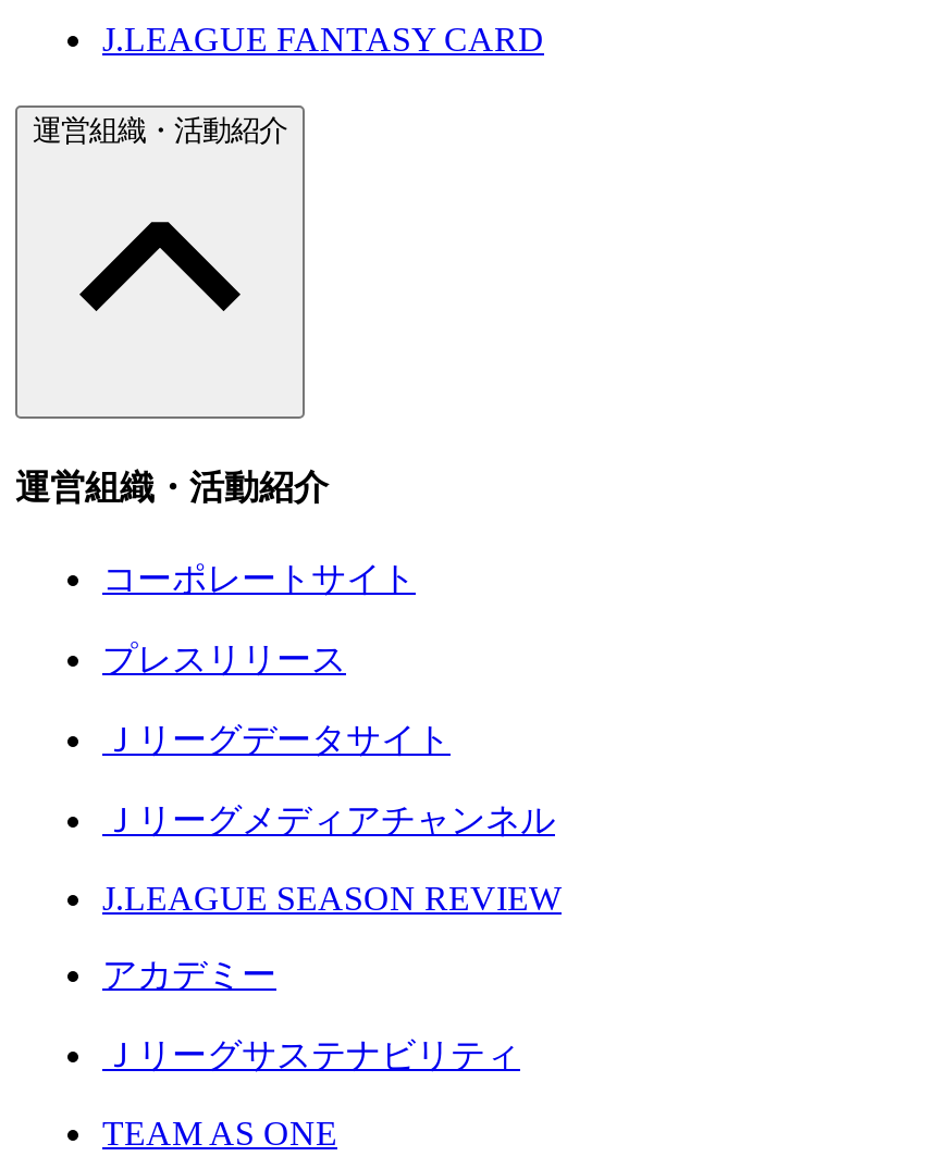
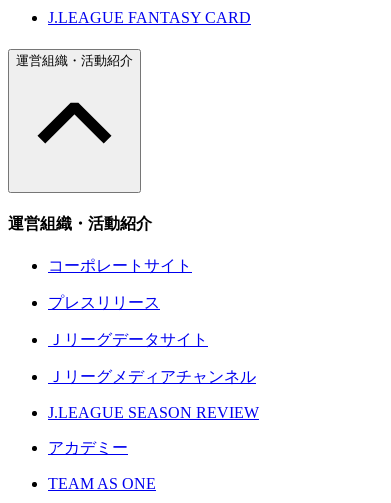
[102,1035,520,1072] Ｊリーグサステナビリティ -> none

